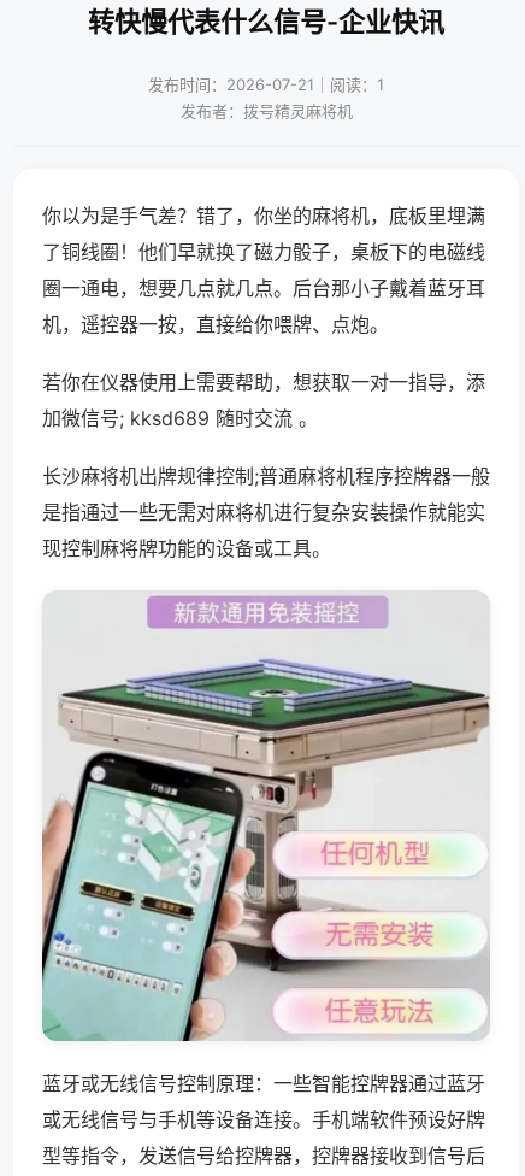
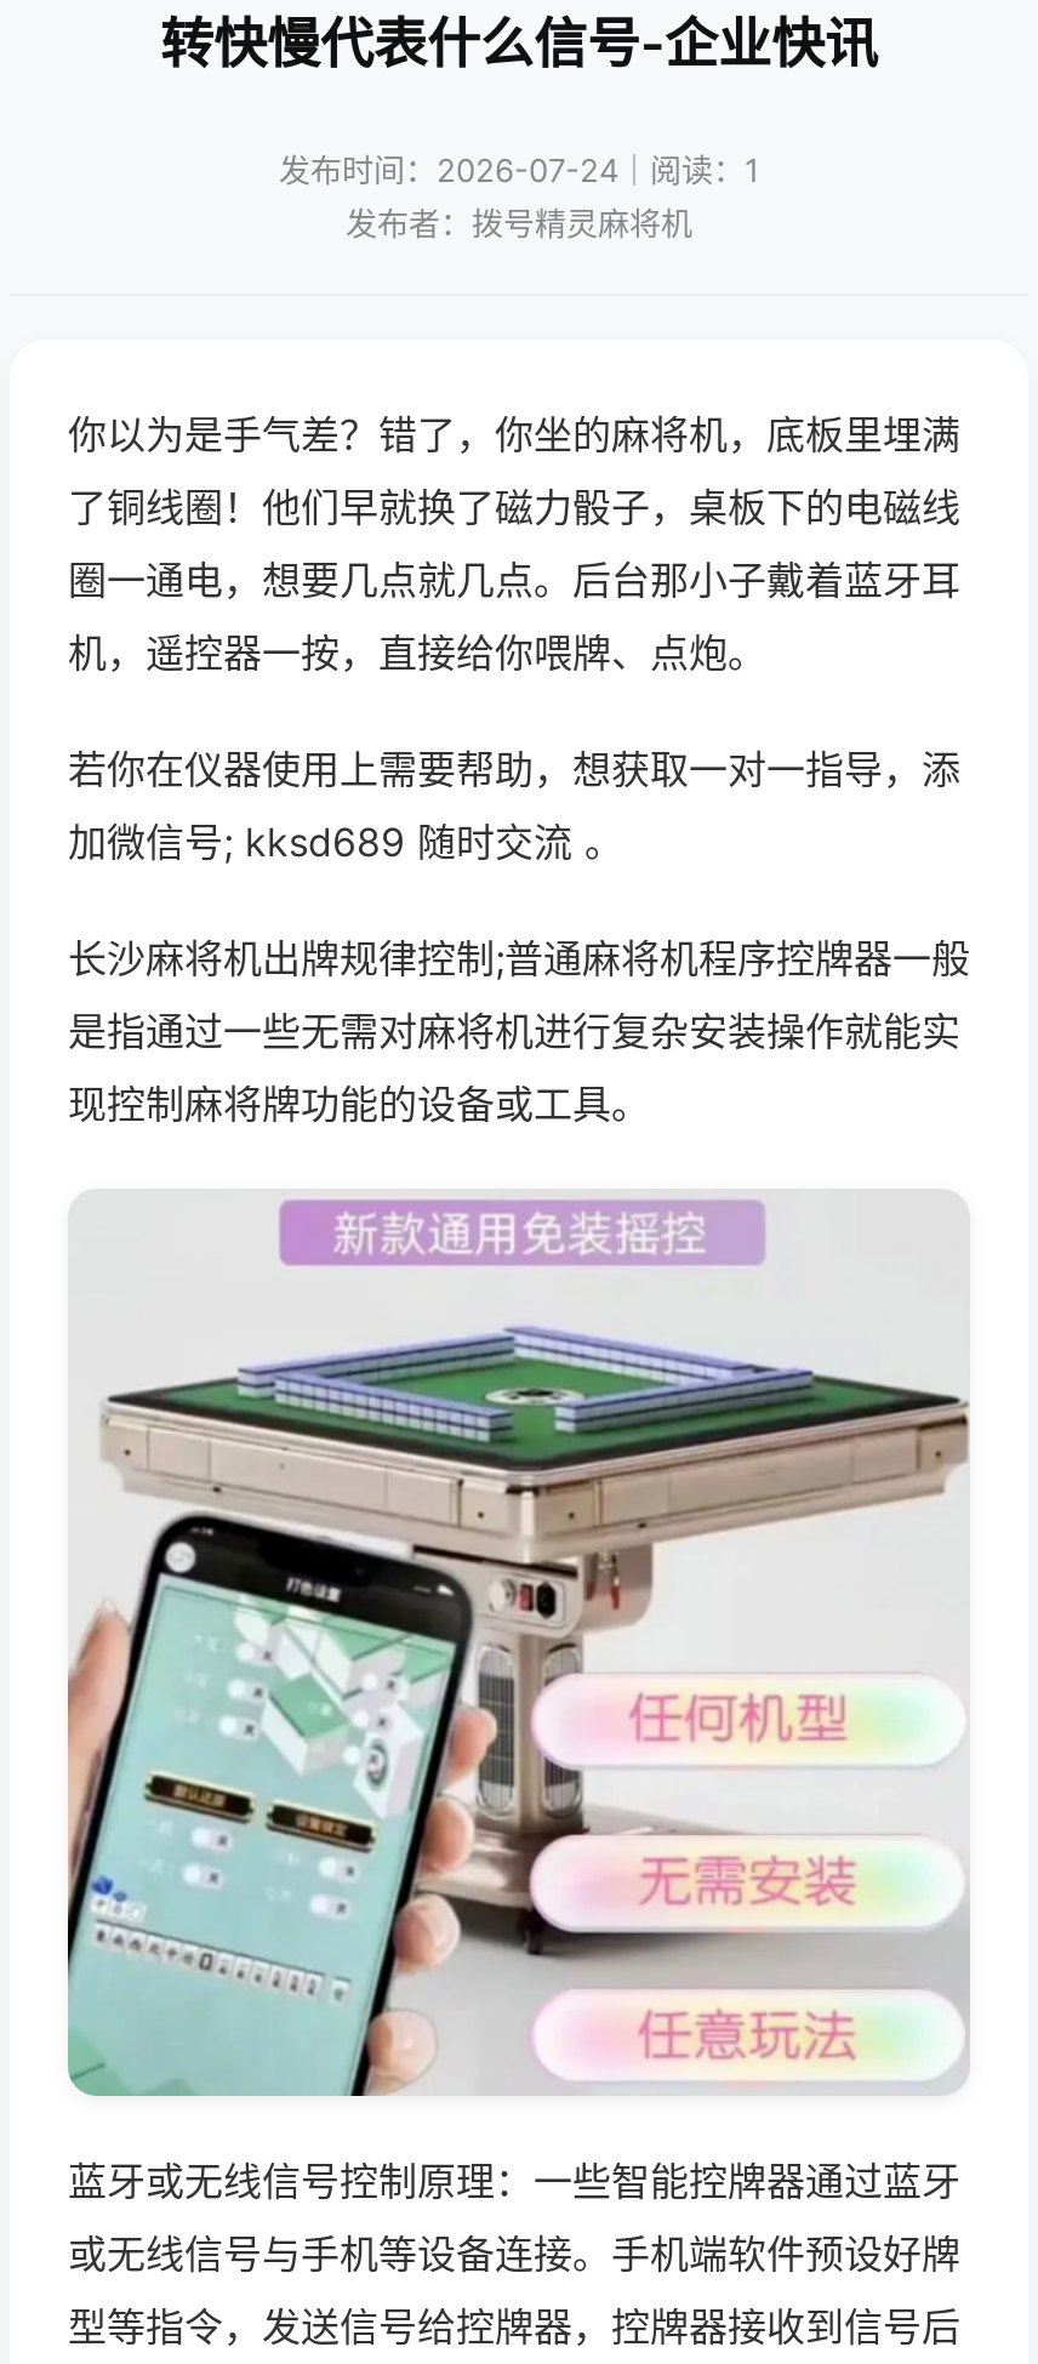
[148,75,384,94] 发布时间：2026-07-21｜阅读：1 -> [279,150,759,189] 发布时间：2026-07-24｜阅读：1

